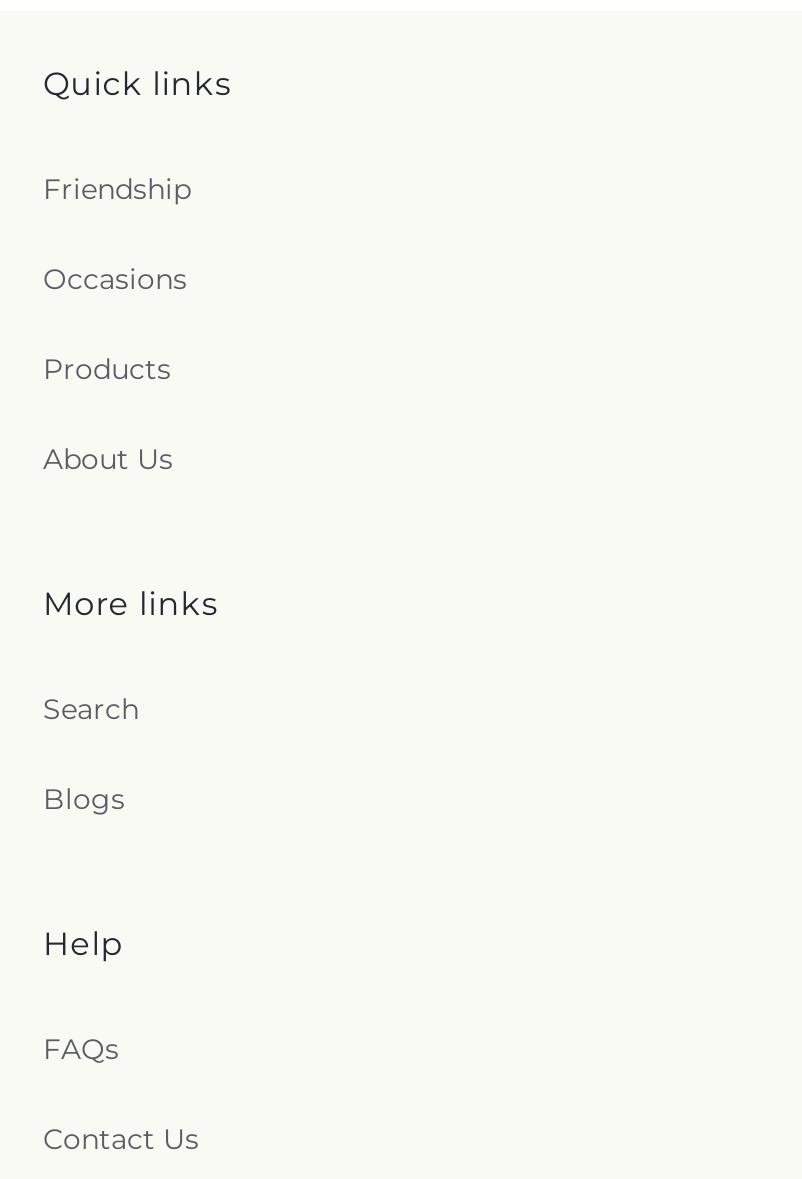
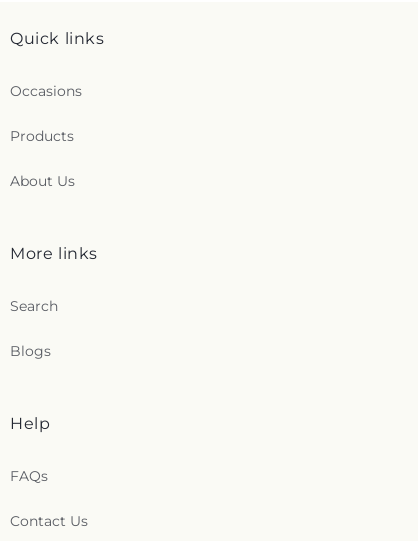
[43,171,191,207] Friendship -> none

